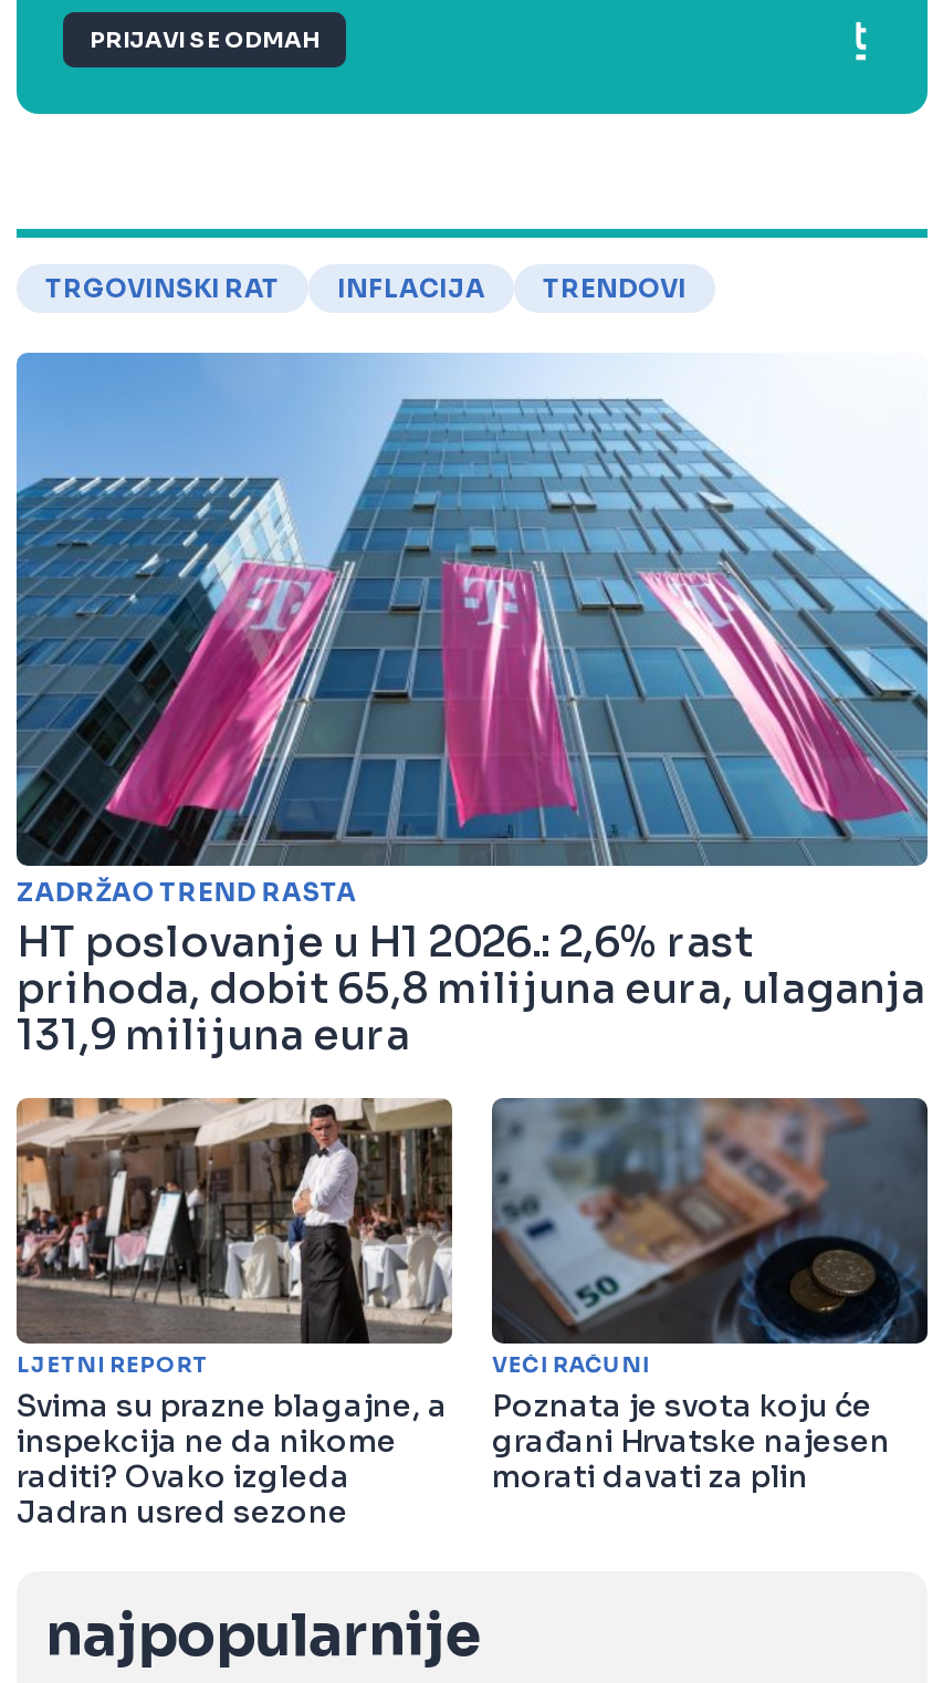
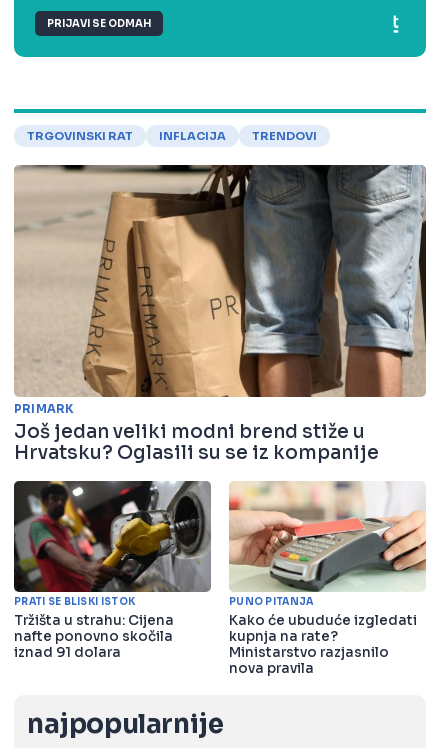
[14,351,930,1059] [image] | ZADRŽAO TREND RASTA | HT poslovanje u H1 2026.: 2,6% rast | prihoda, dobit 65,8 milijuna eura, ulaganja | 131,9 milijuna eura -> [14,164,427,463] [image] | PRIMARK | Još jedan veliki modni brend stiže u | Hrvatsku? Oglasili su se iz kompanije
[14,1096,452,1531] [image] | LJETNI REPORT | Svima su prazne blagajne, a | inspekcija ne da nikome | raditi? Ovako izgleda | Jadran usred sezone -> [13,484,211,661] [image] | PRATI SE BLISKI ISTOK | Tržišta u strahu: Cijena | nafte ponovno skočila | iznad 91 dolara
[490,1096,930,1496] [image] | VEĆI RAČUNI | Poznata je svota koju će | građani Hrvatske najesen | morati davati za plin -> [228,481,427,677] [image] | PUNO PITANJA | Kako će ubuduće izgledati | kupnja na rate? | Ministarstvo razjasnilo | nova pravila

